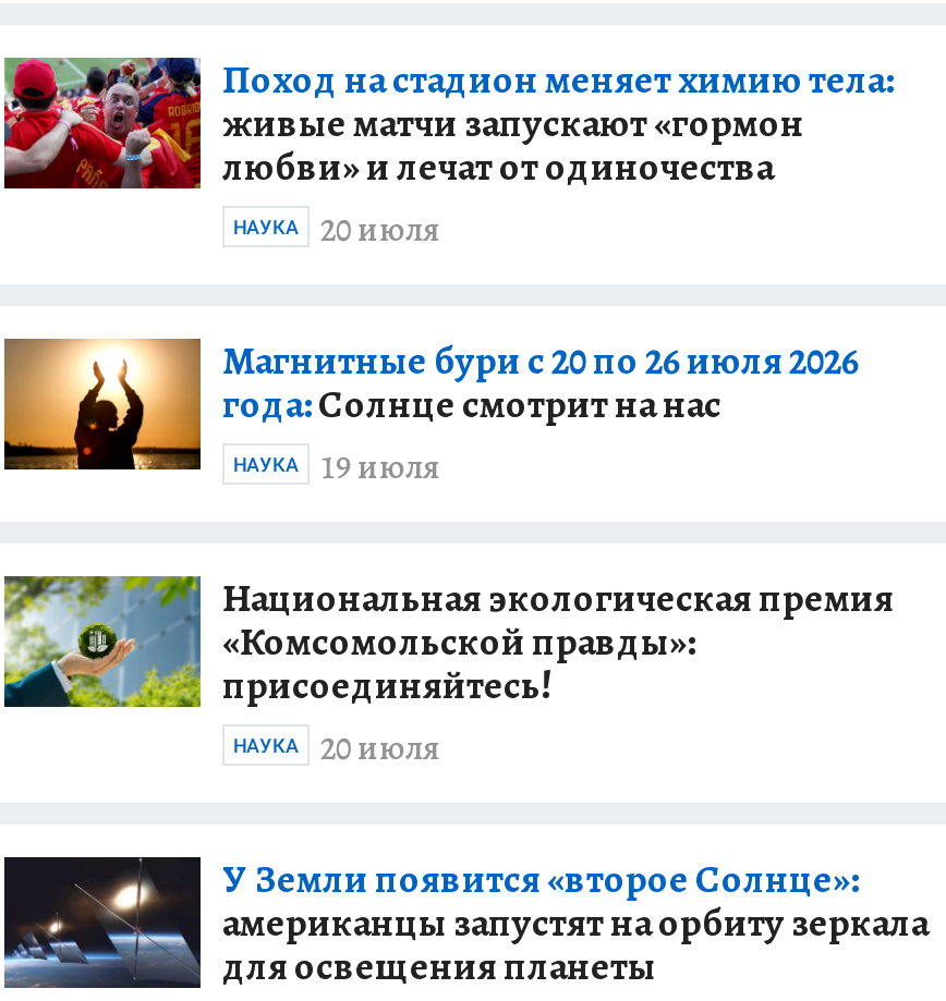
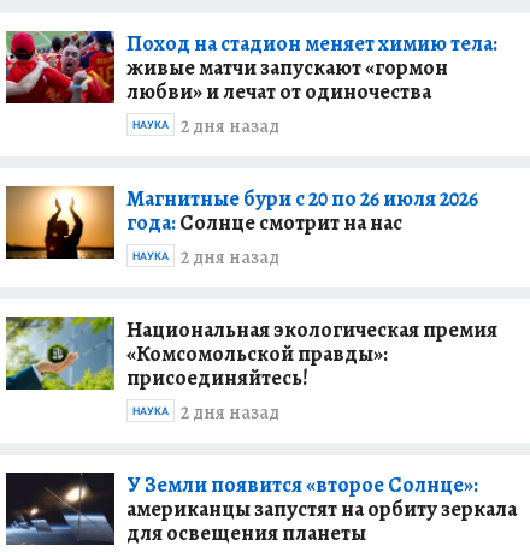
[233,206,440,254] НАУКА 20 июля -> [132,113,279,140] НАУКА 2 дня назад
[233,444,440,492] НАУКА 19 июля -> [132,244,279,271] НАУКА 2 дня назад
[233,725,440,773] НАУКА 20 июля -> [132,400,279,426] НАУКА 2 дня назад

